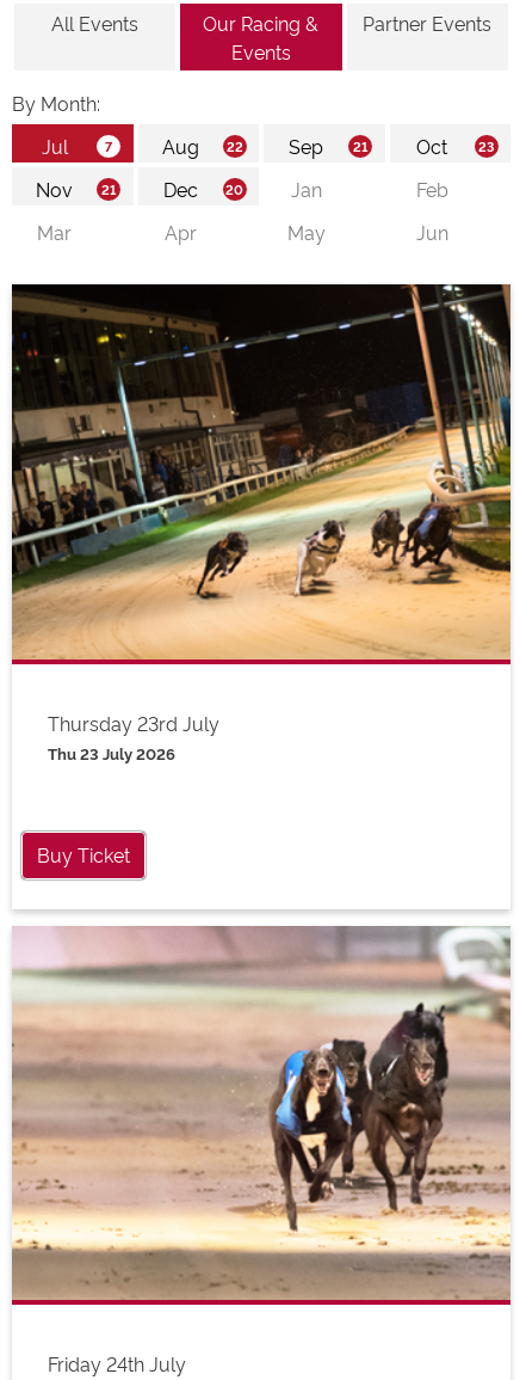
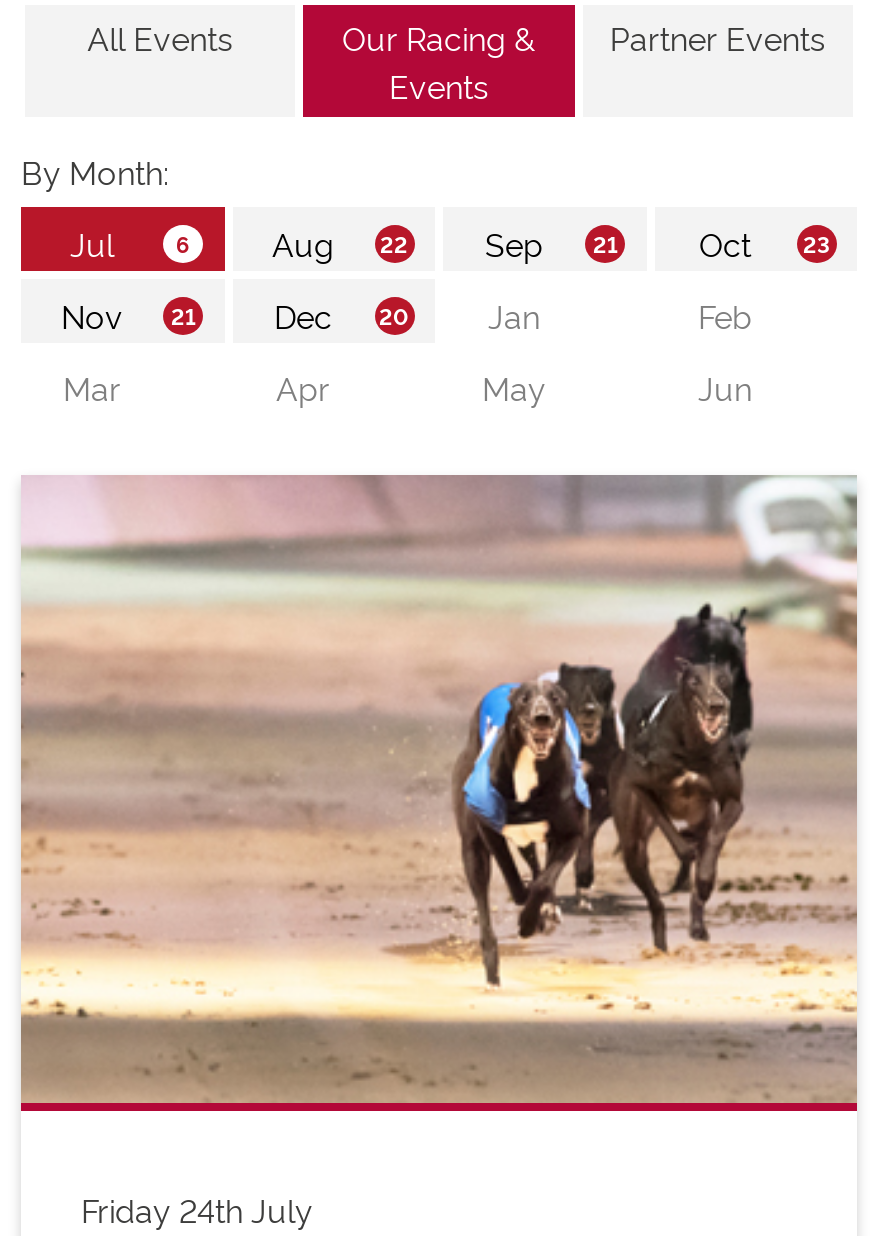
[11,283,512,763] [image] | Thursday 23rd July | Thu 23 July 2026 -> none
[37,841,130,867] Buy Ticket -> none

